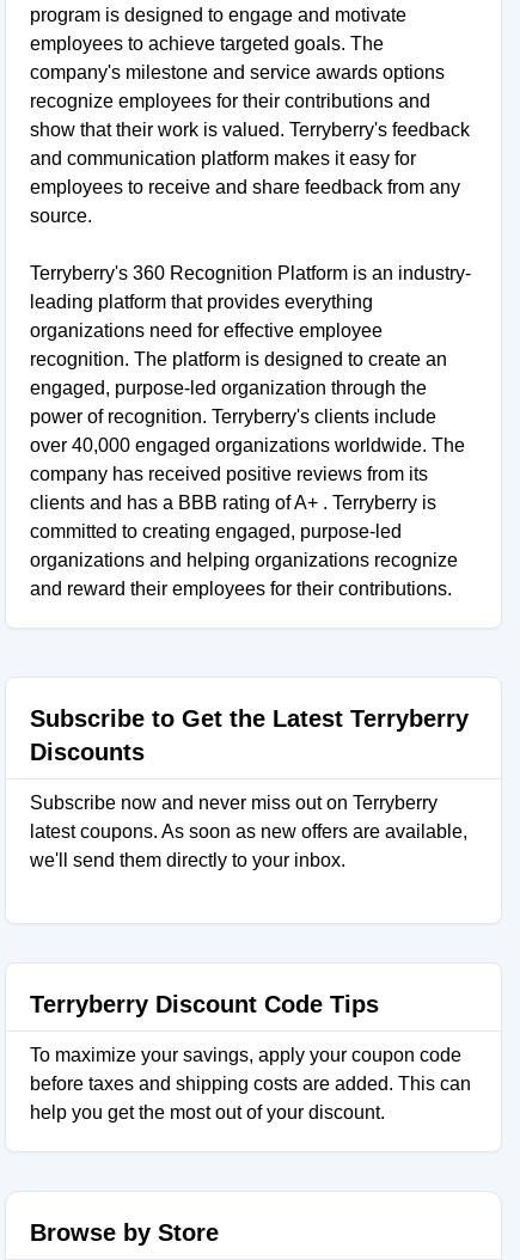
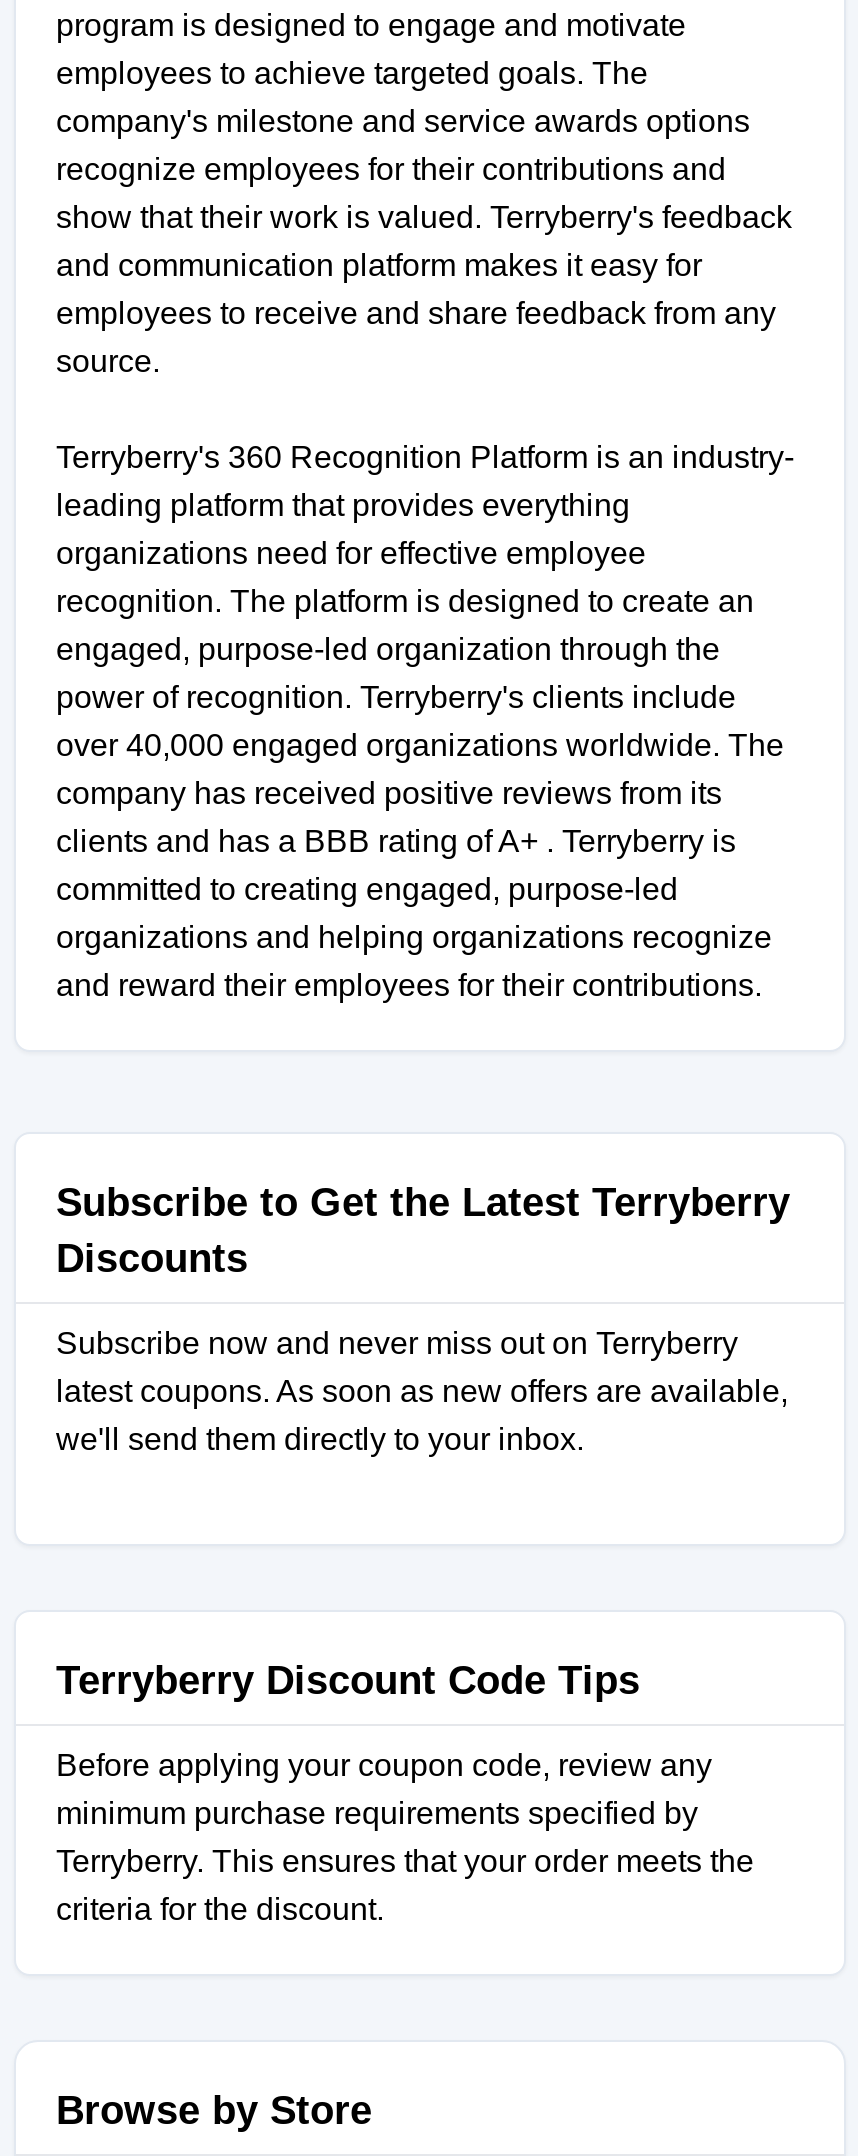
[30,1045,471,1123] To maximize your savings, apply your coupon code | before taxes and shipping costs are added. This can | help you get the most out of your discount. -> [56,1748,754,1926] Before applying your coupon code, review any | minimum purchase requirements specified by | Terryberry. This ensures that your order meets the | criteria for the discount.

